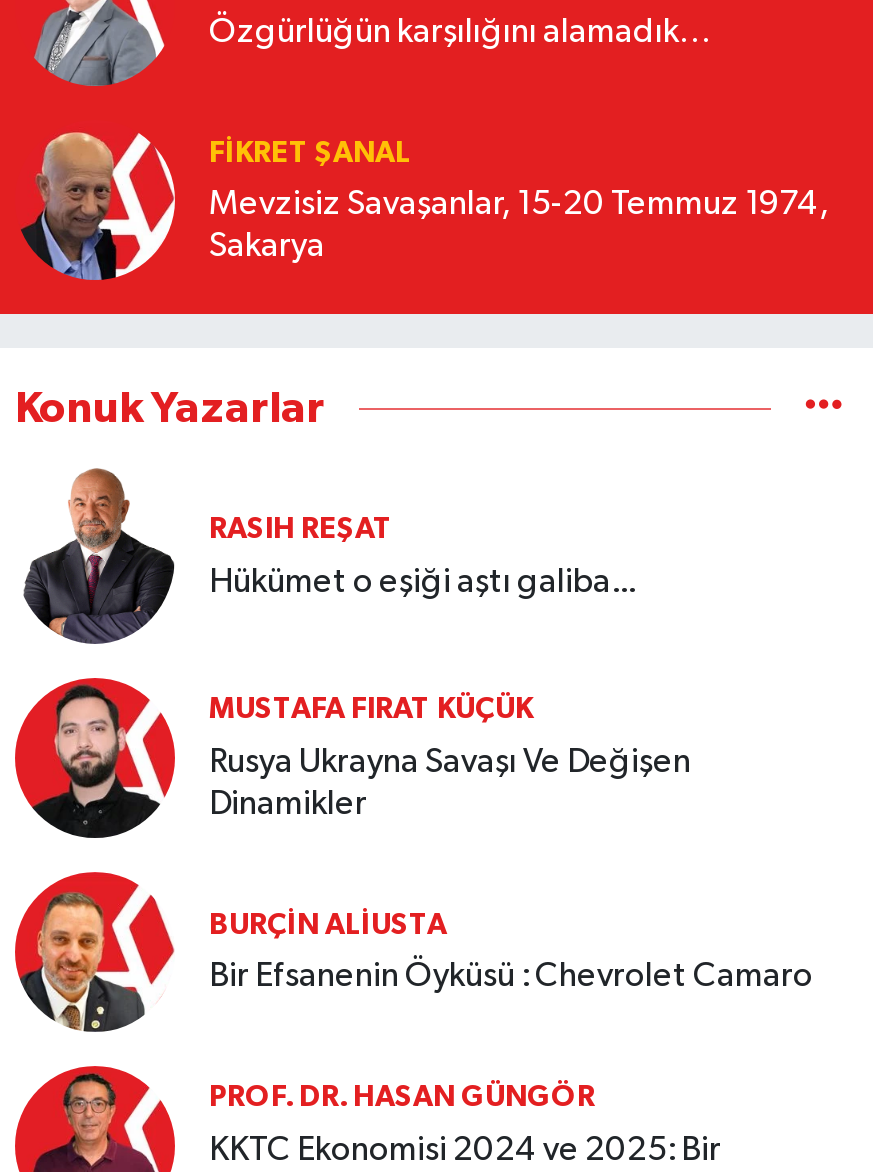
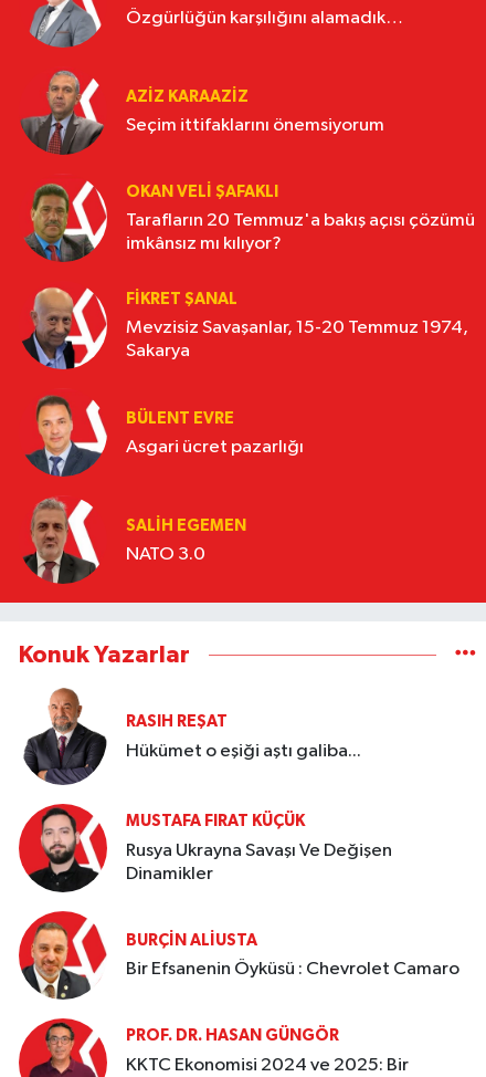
none -> [20,70,384,156] [image] | AZIZ KARAAZIZ | Seçim ittifaklarını önemsiyorum
none -> [24,174,475,262] [image] | OKAN VELI ŞAFAKLI | Tarafların 20 Temmuz'a bakış açısı çözümü | imkânsız mı kılıyor?
none -> [24,388,304,477] [image] | BÜLENT EVRE | Asgari ücret pazarlığı
none -> [27,496,246,585] [image] | SALIH EGEMEN | NATO 3.0

